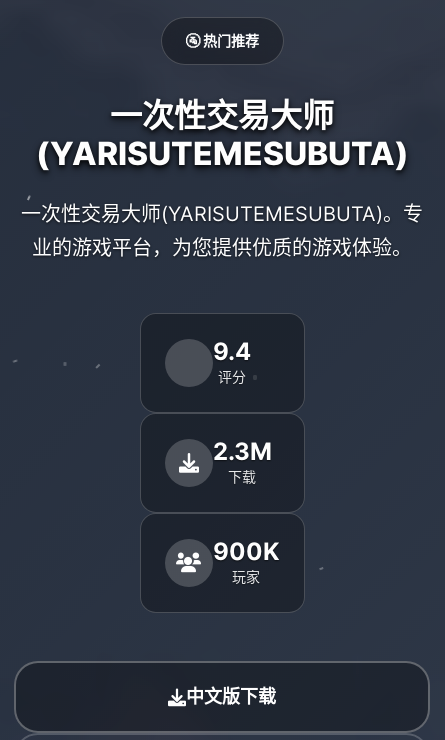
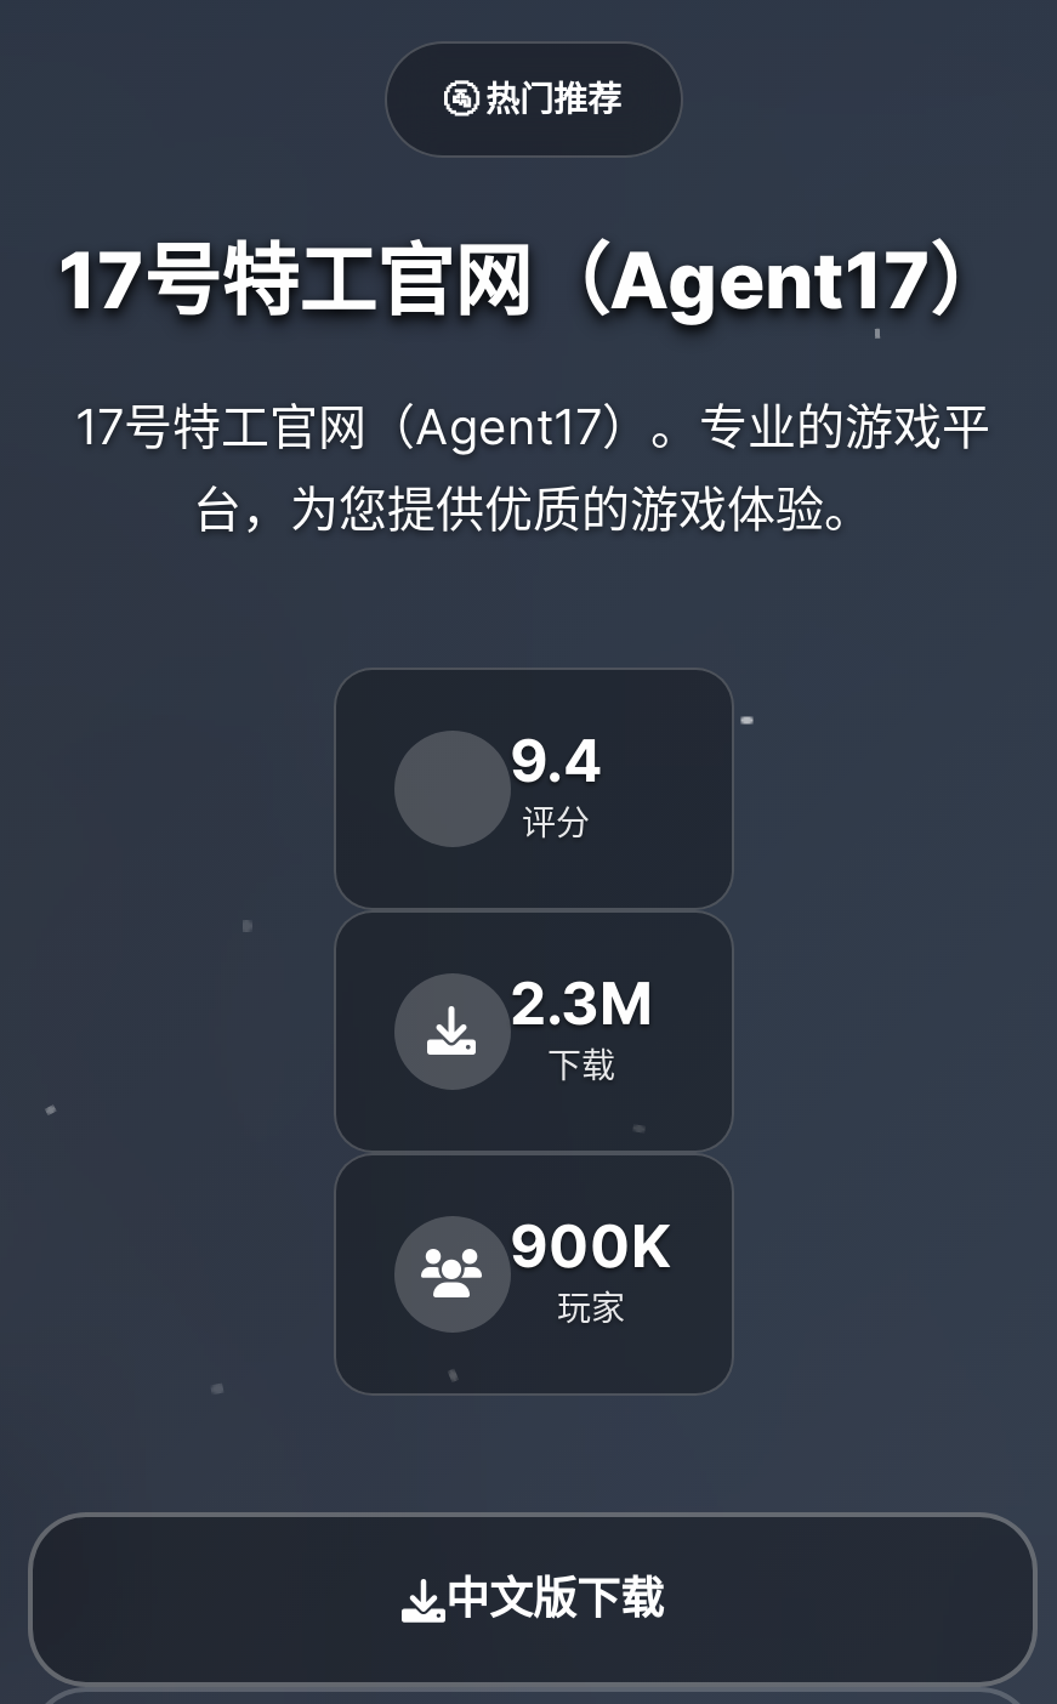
[35,95,408,172] 一次性交易大师 | (YARISUTEMESUBUTA) -> [58,232,1007,326] 17号特工官网（Agent17）
[21,201,423,259] 一次性交易大师(YARISUTEMESUBUTA)。专 | 业的游戏平台，为您提供优质的游戏体验。 -> [75,397,990,538] 17号特工官网（Agent17）。专业的游戏平 | 台，为您提供优质的游戏体验。

